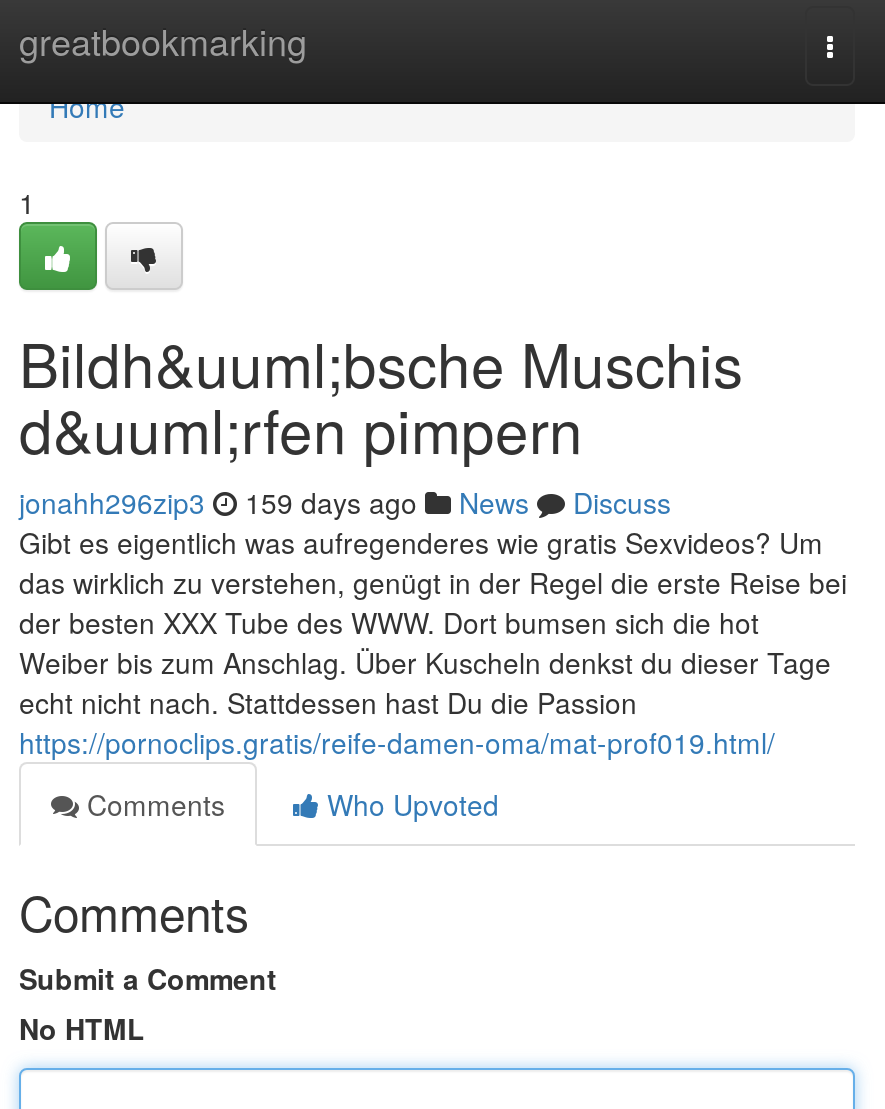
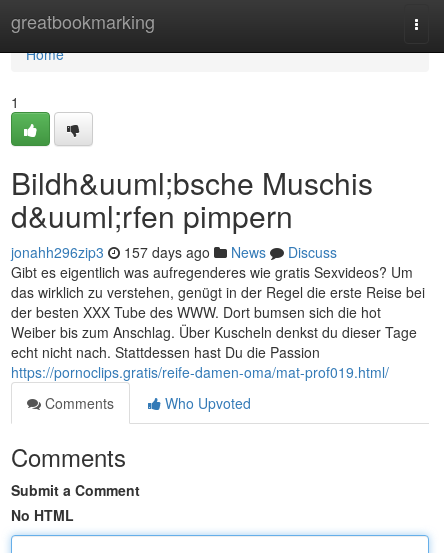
[19,482,671,522] jonahh296zip3 159 days ago News Discuss -> [11,242,337,262] jonahh296zip3 157 days ago News Discuss

